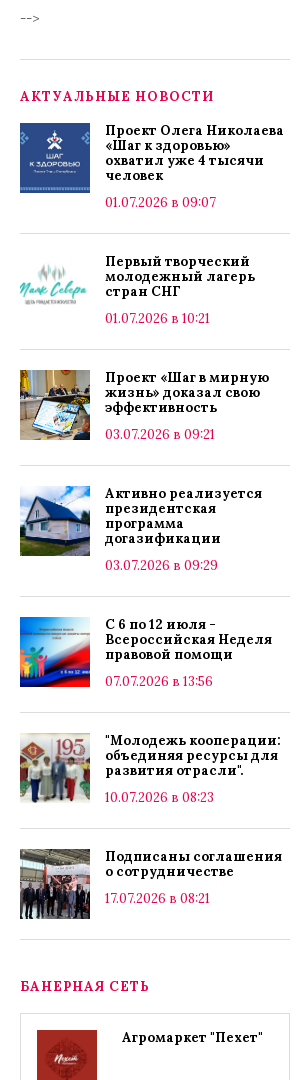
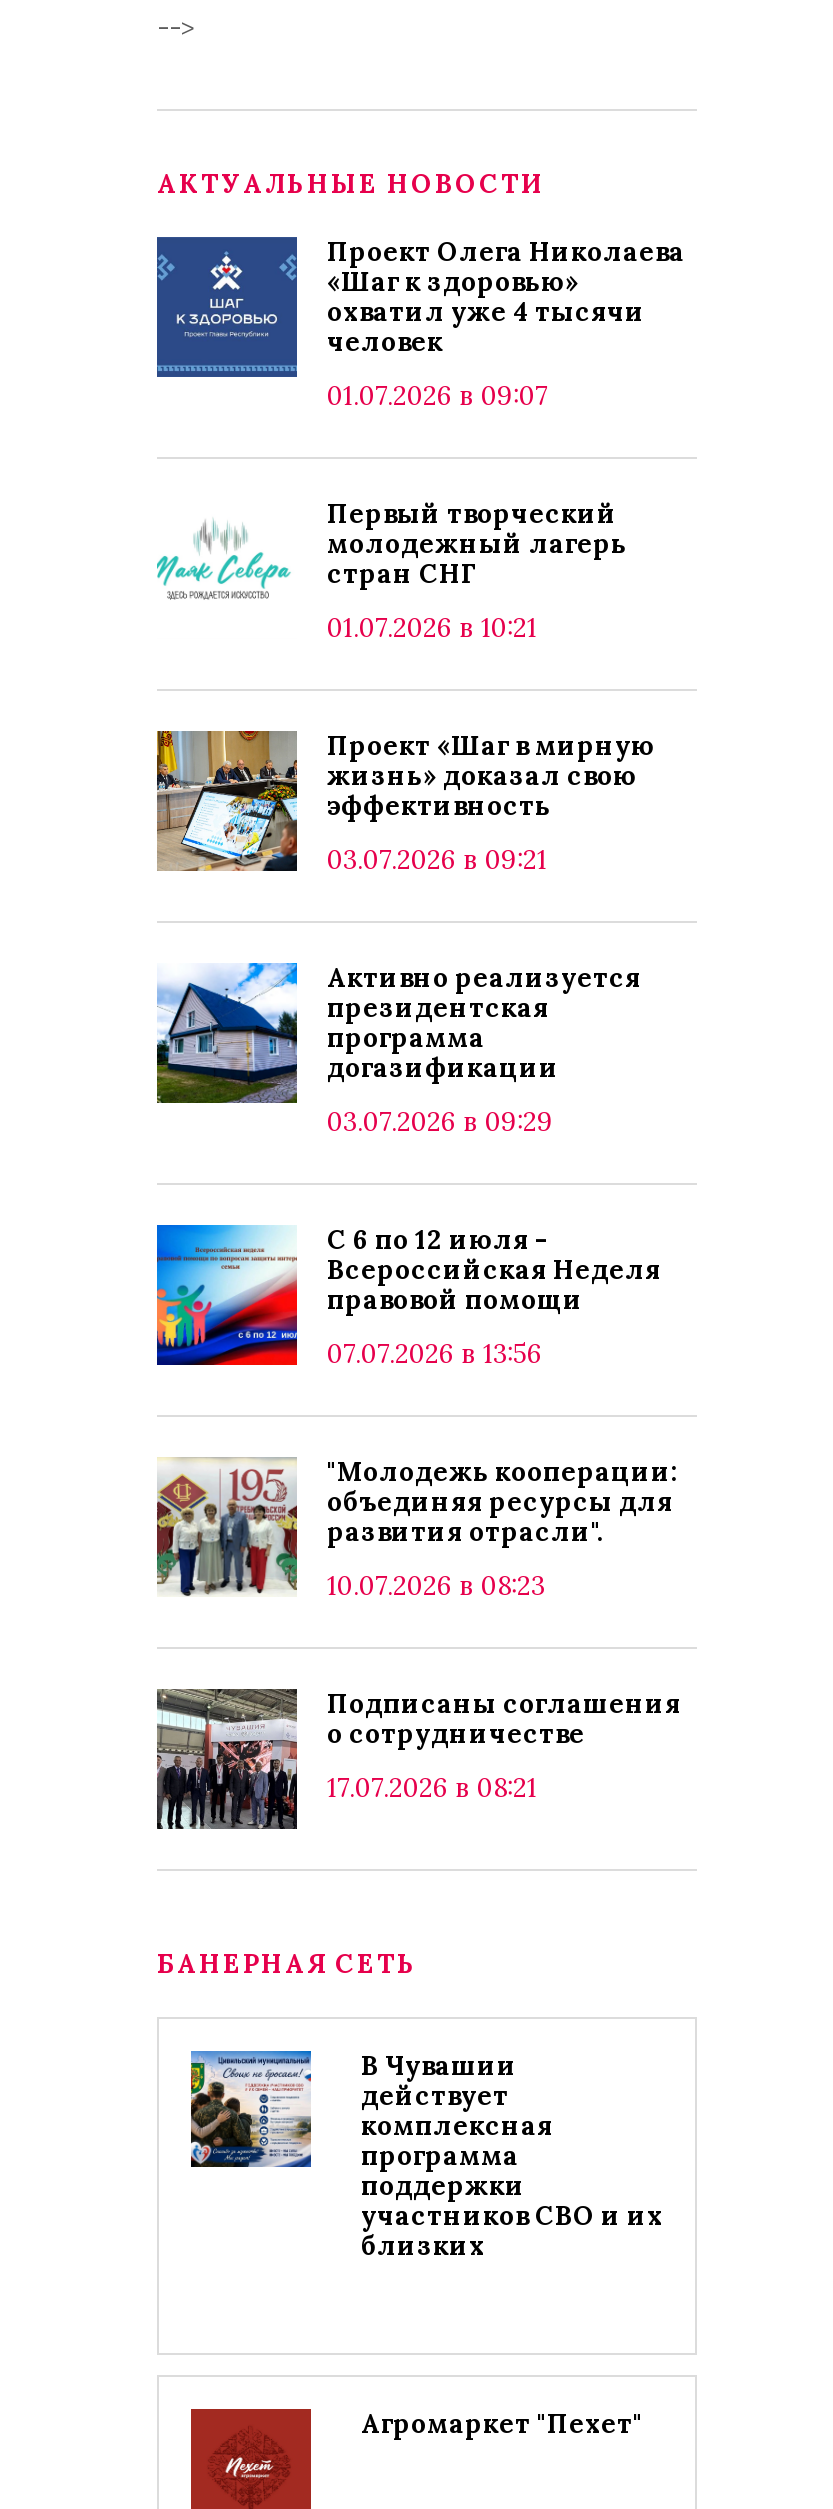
none -> [189,2049,663,2263] [image] | В Чувашии | действует | комплексная | программа | поддержки | участников СВО и их | близких

